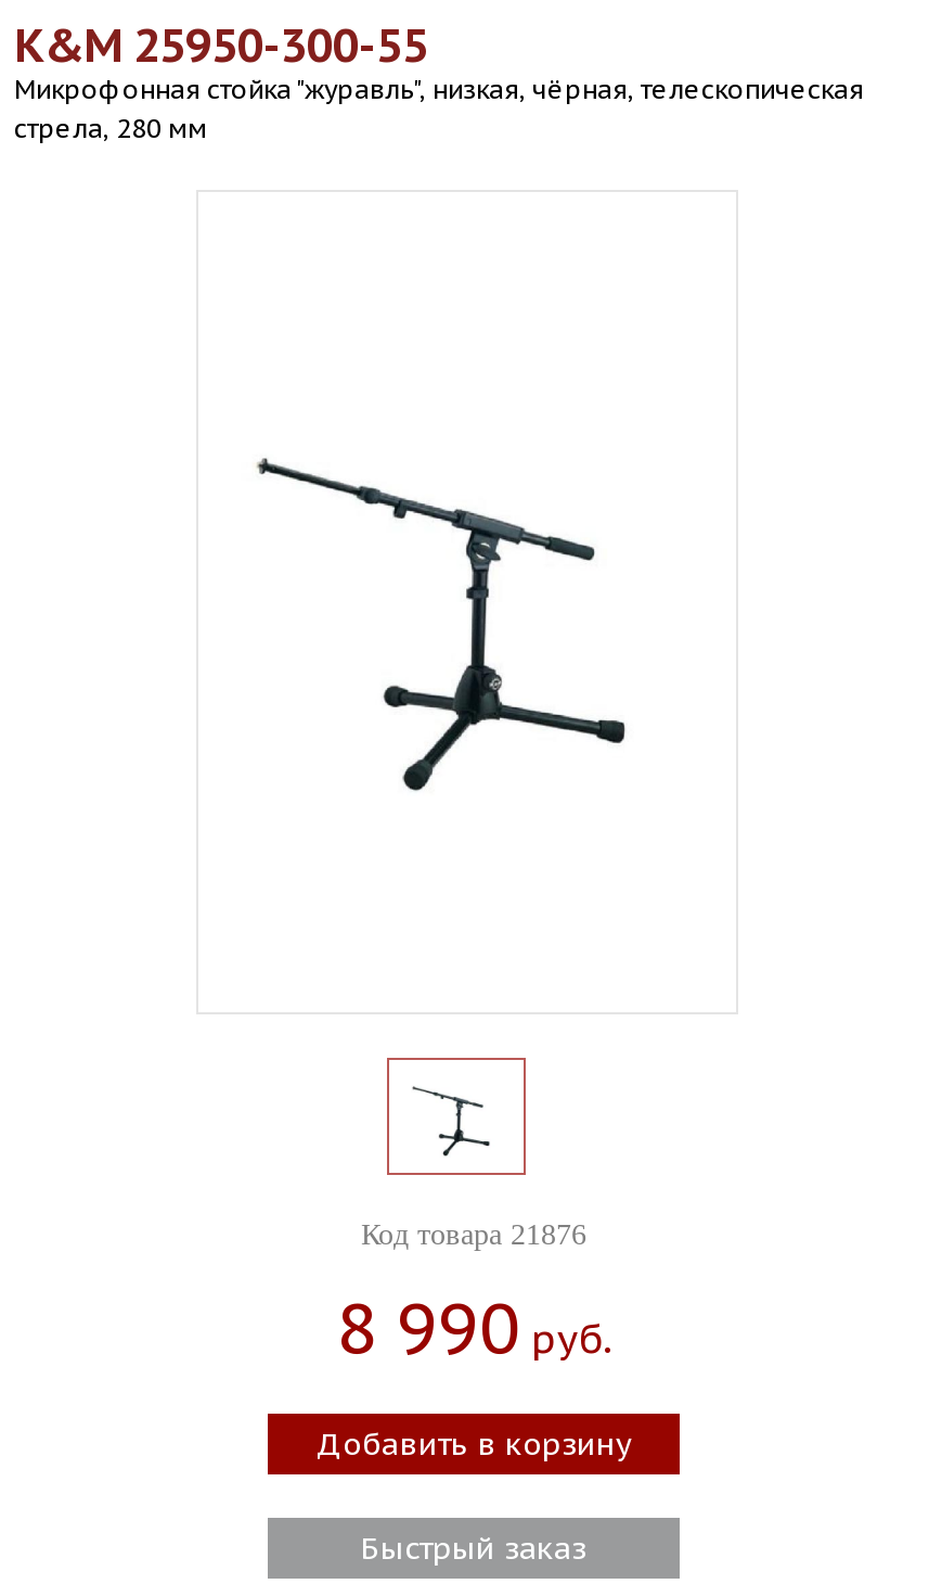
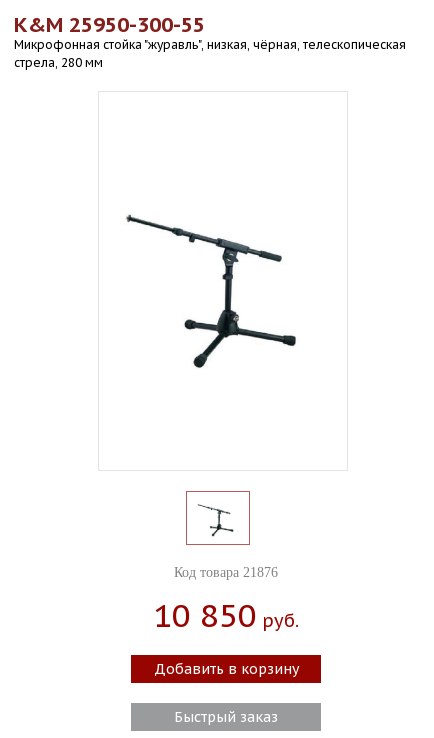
[336,1281,611,1372] 8 990 Руб. -> [153,594,299,636] 10 850 Руб.

